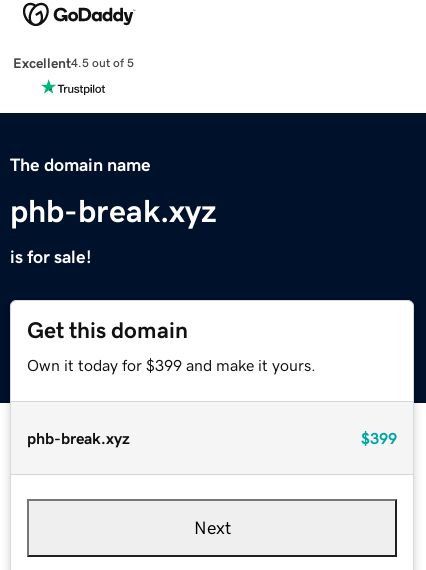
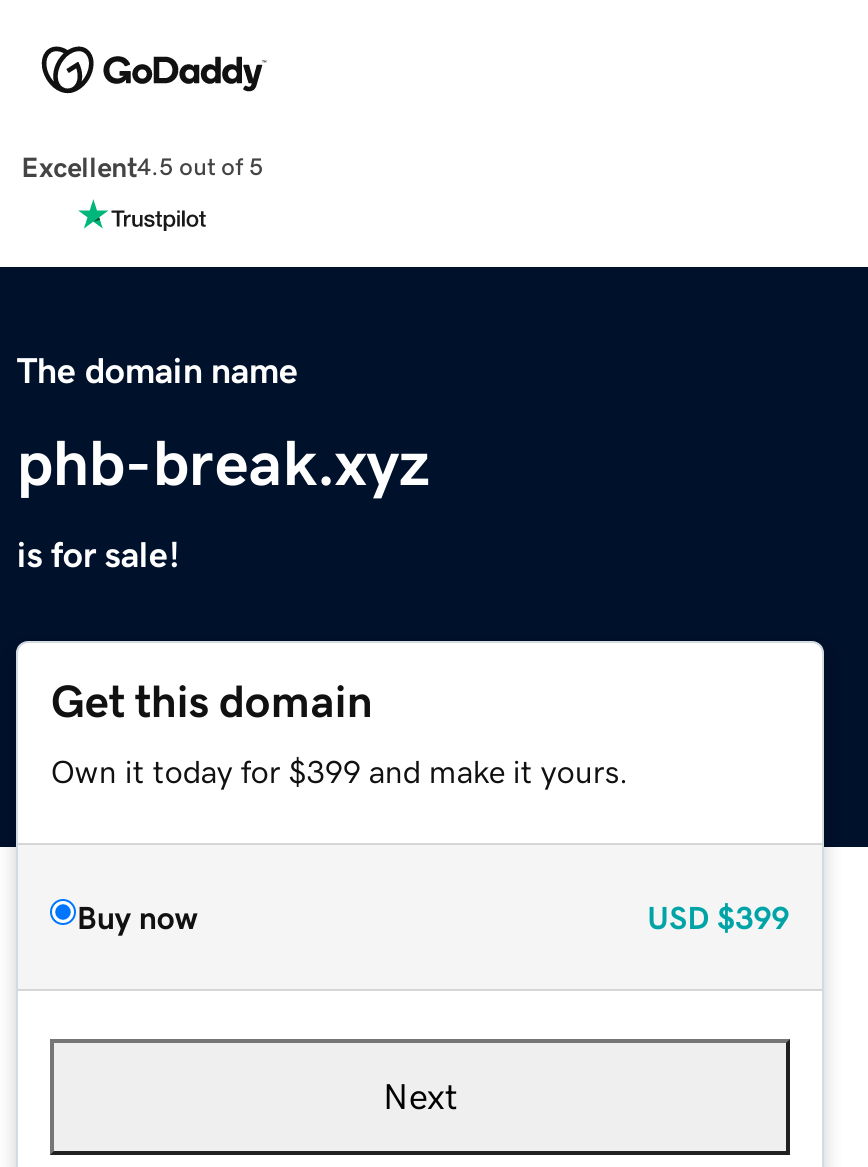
[27,430,397,446] phb-break.xyz | $399 -> [77,900,789,932] Buy now | USD $399

